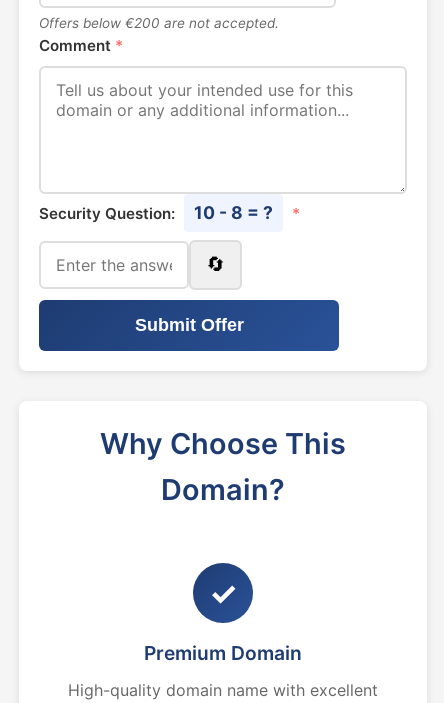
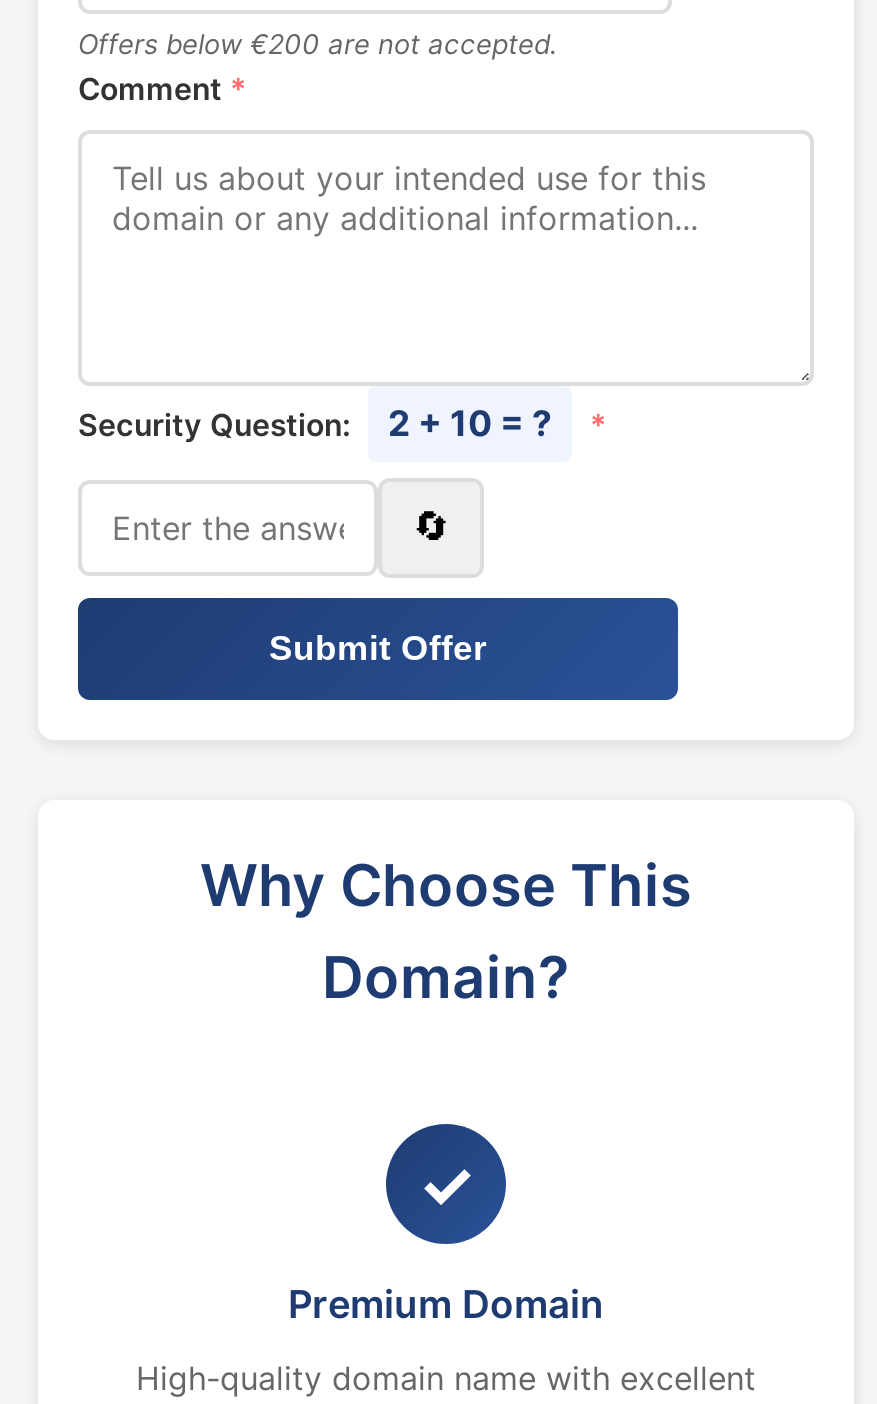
[194,202,273,223] 10 - 8 = ? -> [388,402,552,444] 2 + 10 = ?

